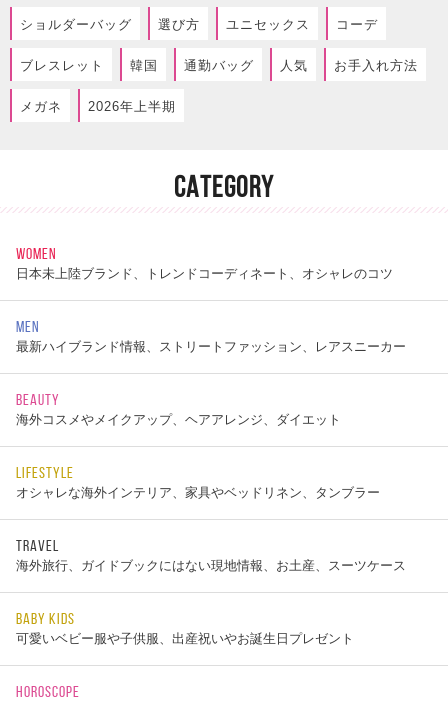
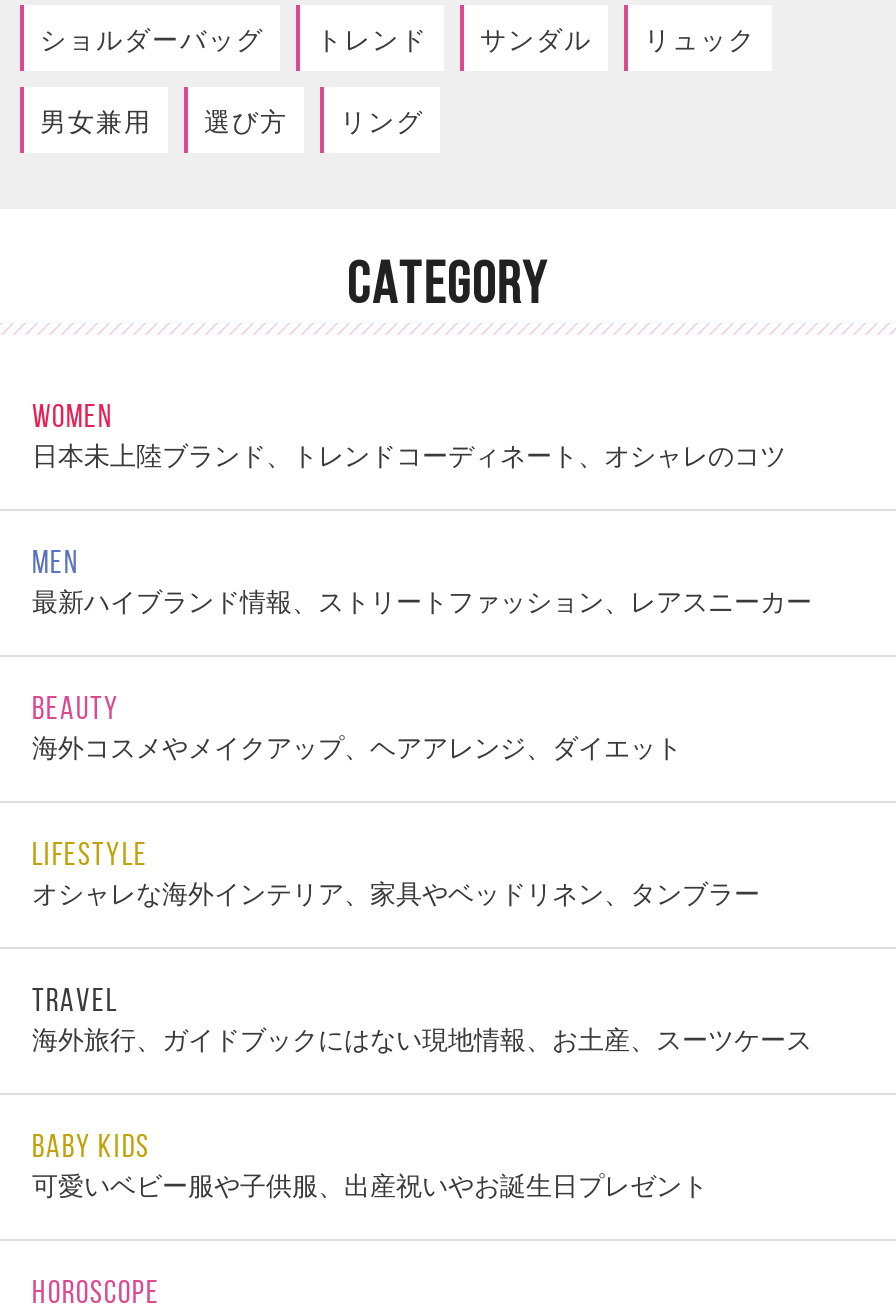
[20,17,418,114] ユニセックス | コーデ | ブレスレット | 韓国 | 通勤バッグ | 人気 | お手入れ方法 | メガネ | 2026年上半期 -> [340,107,424,137] リング
moved [158,17,200,32] -> [204,107,288,137]: 選び方
none -> [40,25,756,137] トレンド | サンダル | リュック | 男女兼用

